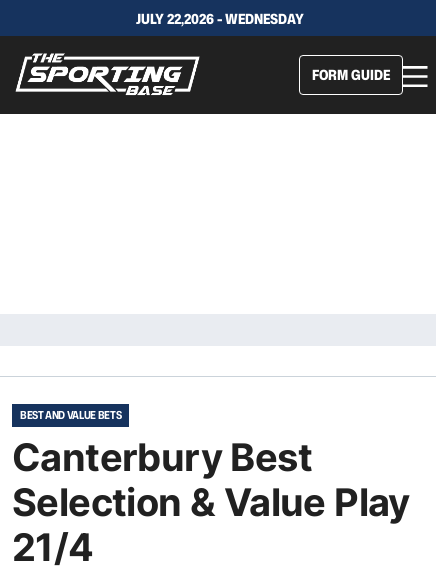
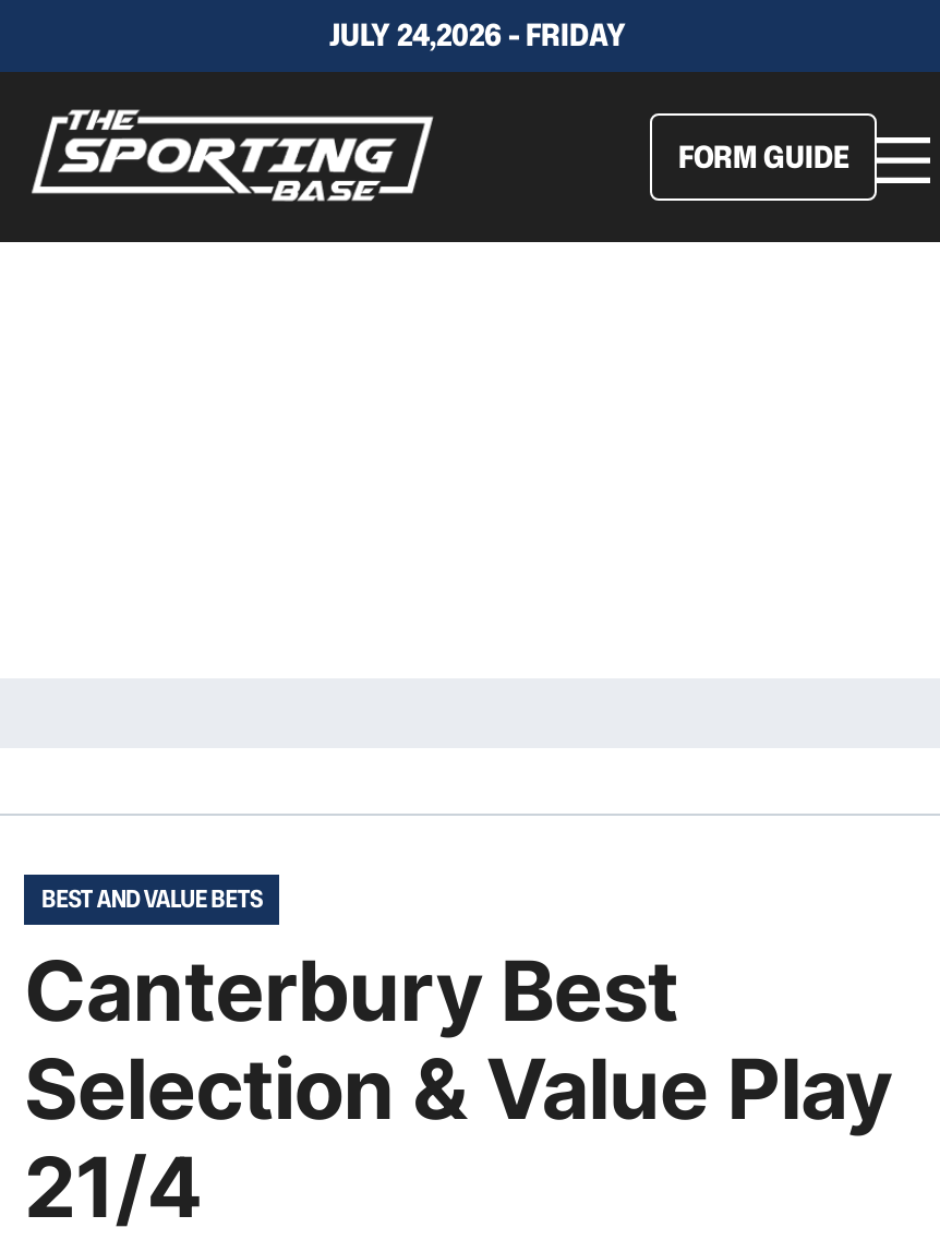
[136,9,304,28] JULY 22,2026 - WEDNESDAY -> [329,13,626,55] JULY 24,2026 - FRIDAY

